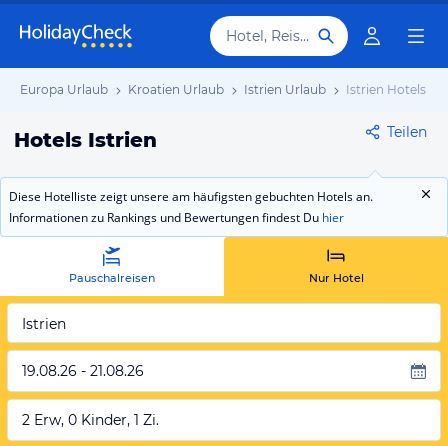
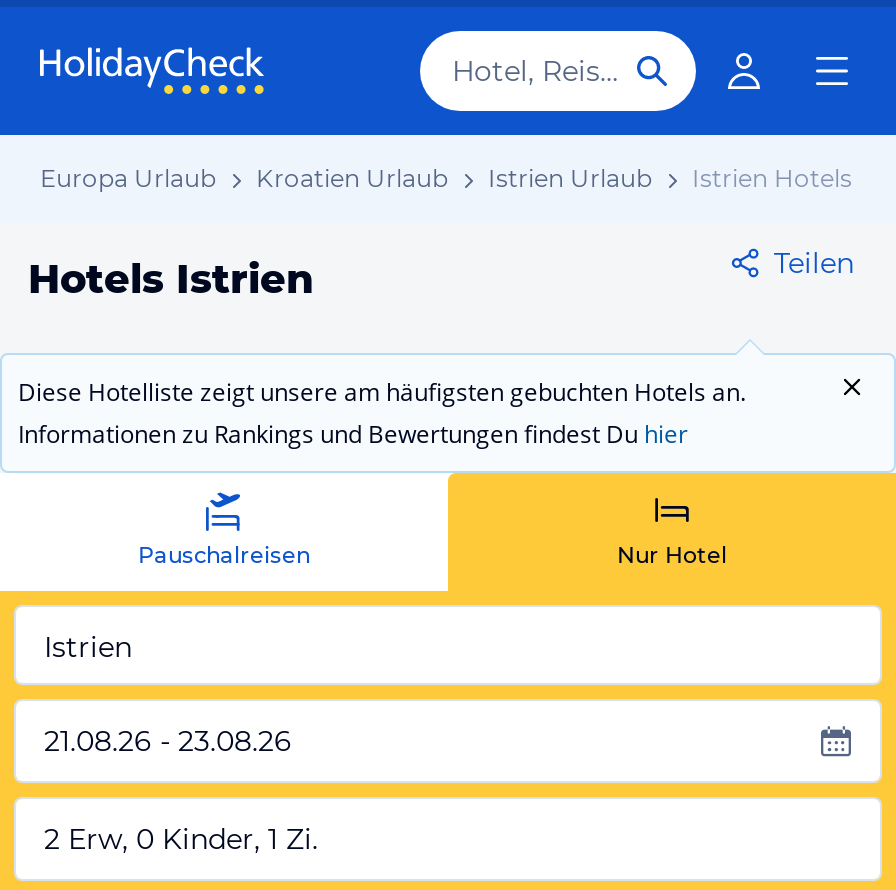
[22,362,144,380] 19.08.26 - 21.08.26 -> [44,723,292,759] 21.08.26 - 23.08.26

